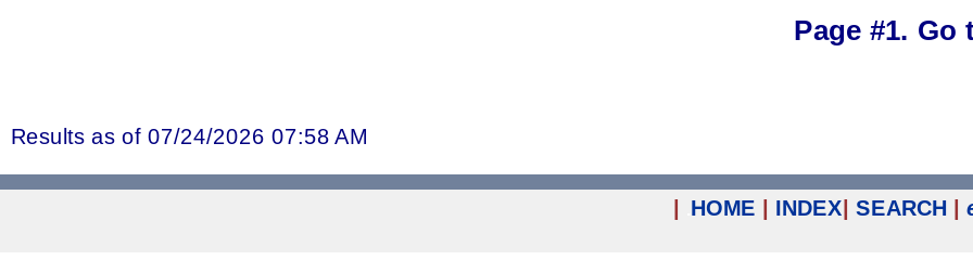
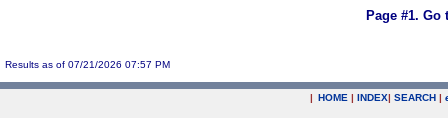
[11,124,367,148] Results as of 07/24/2026 07:58 AM -> [5,59,170,70] Results as of 07/21/2026 07:57 PM

